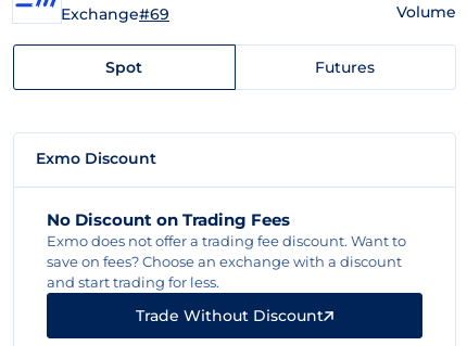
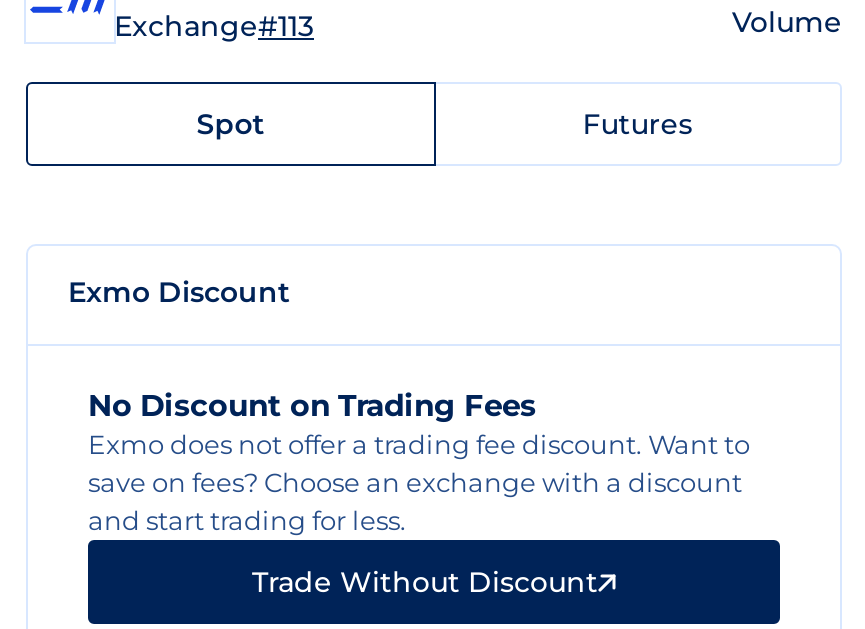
[61,4,169,24] Exchange#69 -> [114,8,314,44] Exchange#113

